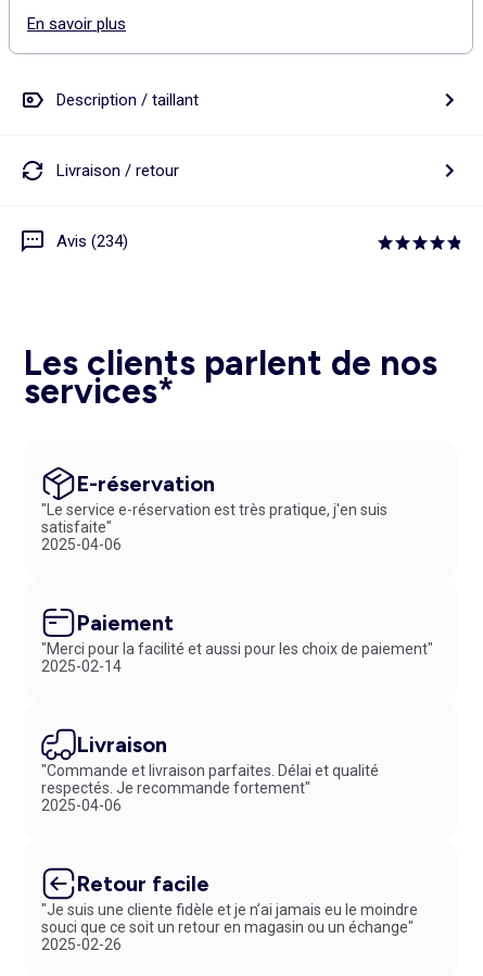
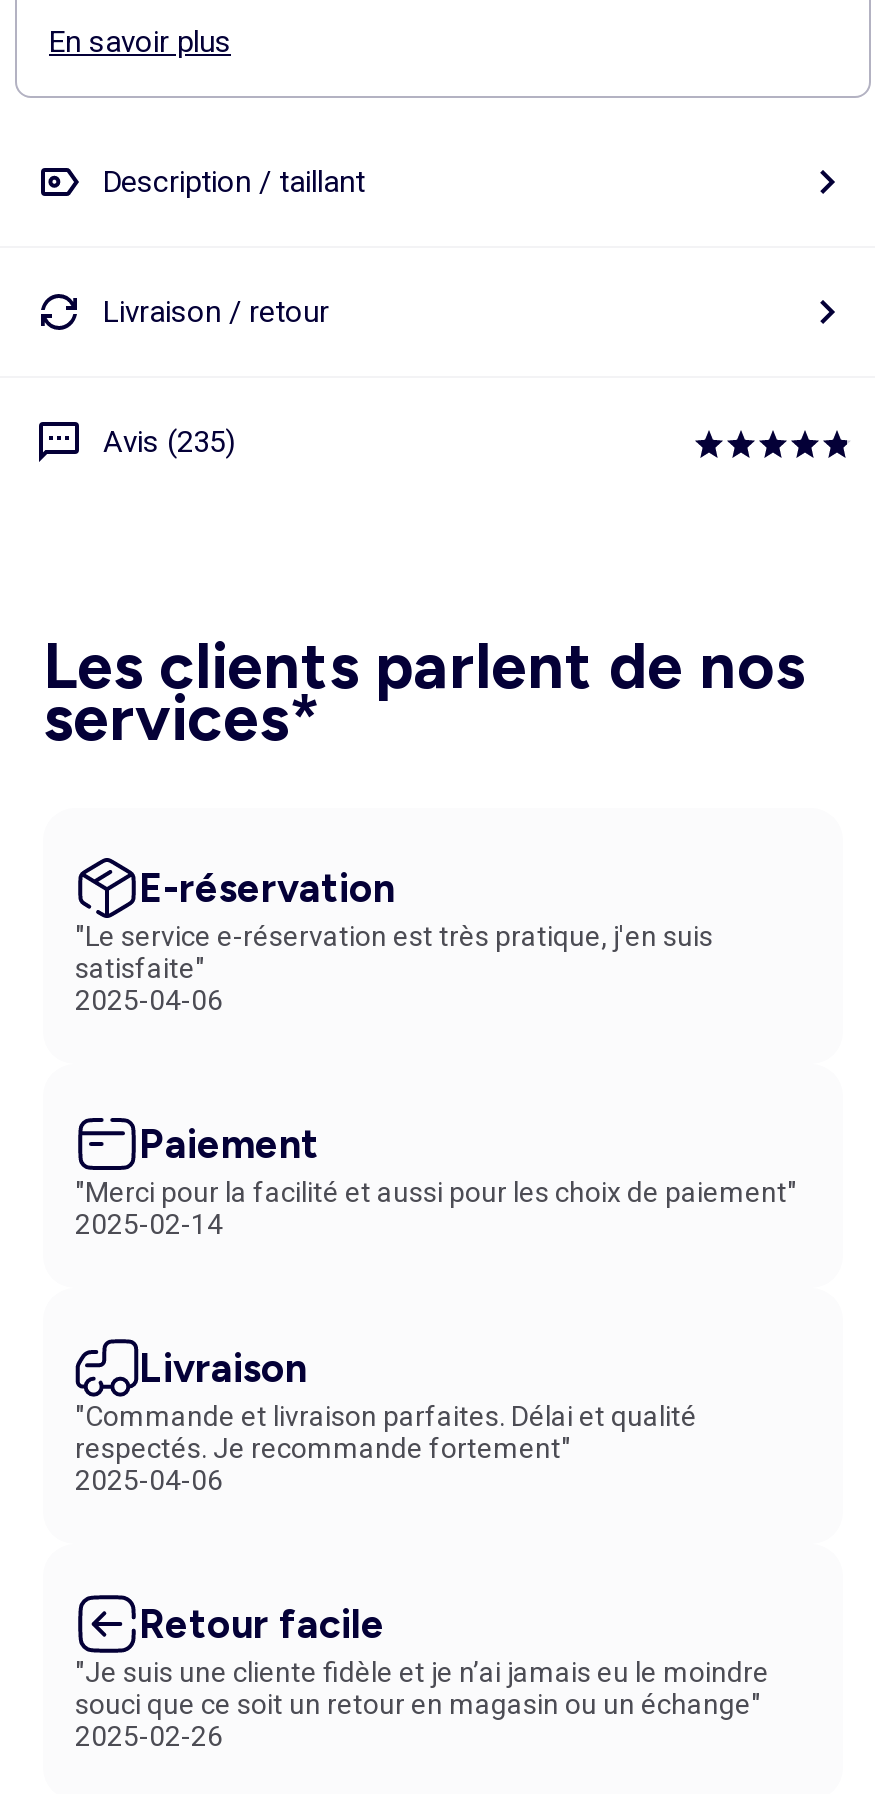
[56,231,128,251] Avis (234) -> [103,423,235,459] Avis (235)

